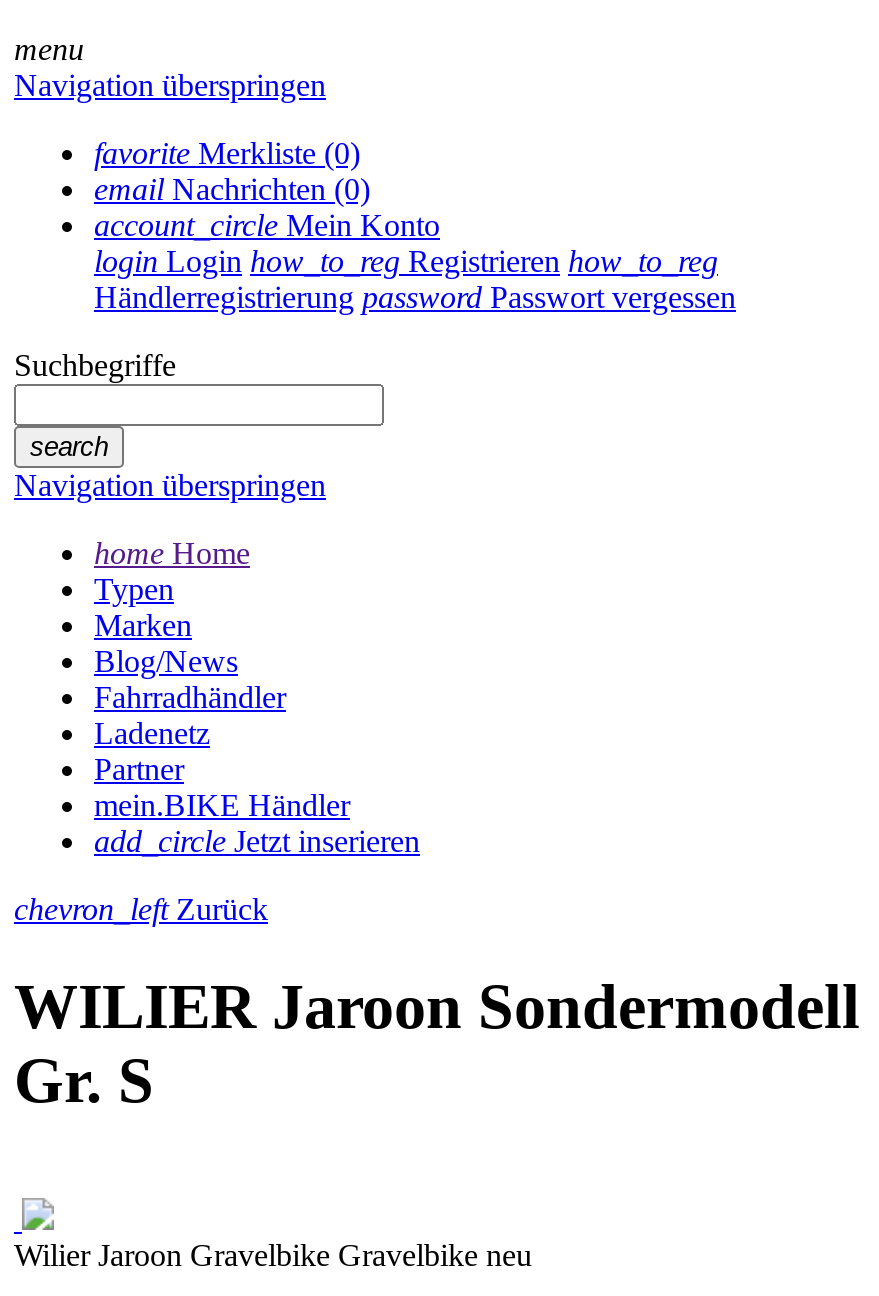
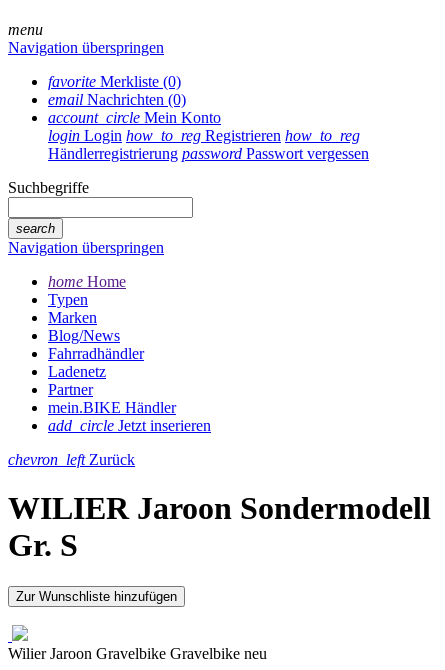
none -> [16,589,177,604] Zur Wunschliste hinzufügen

